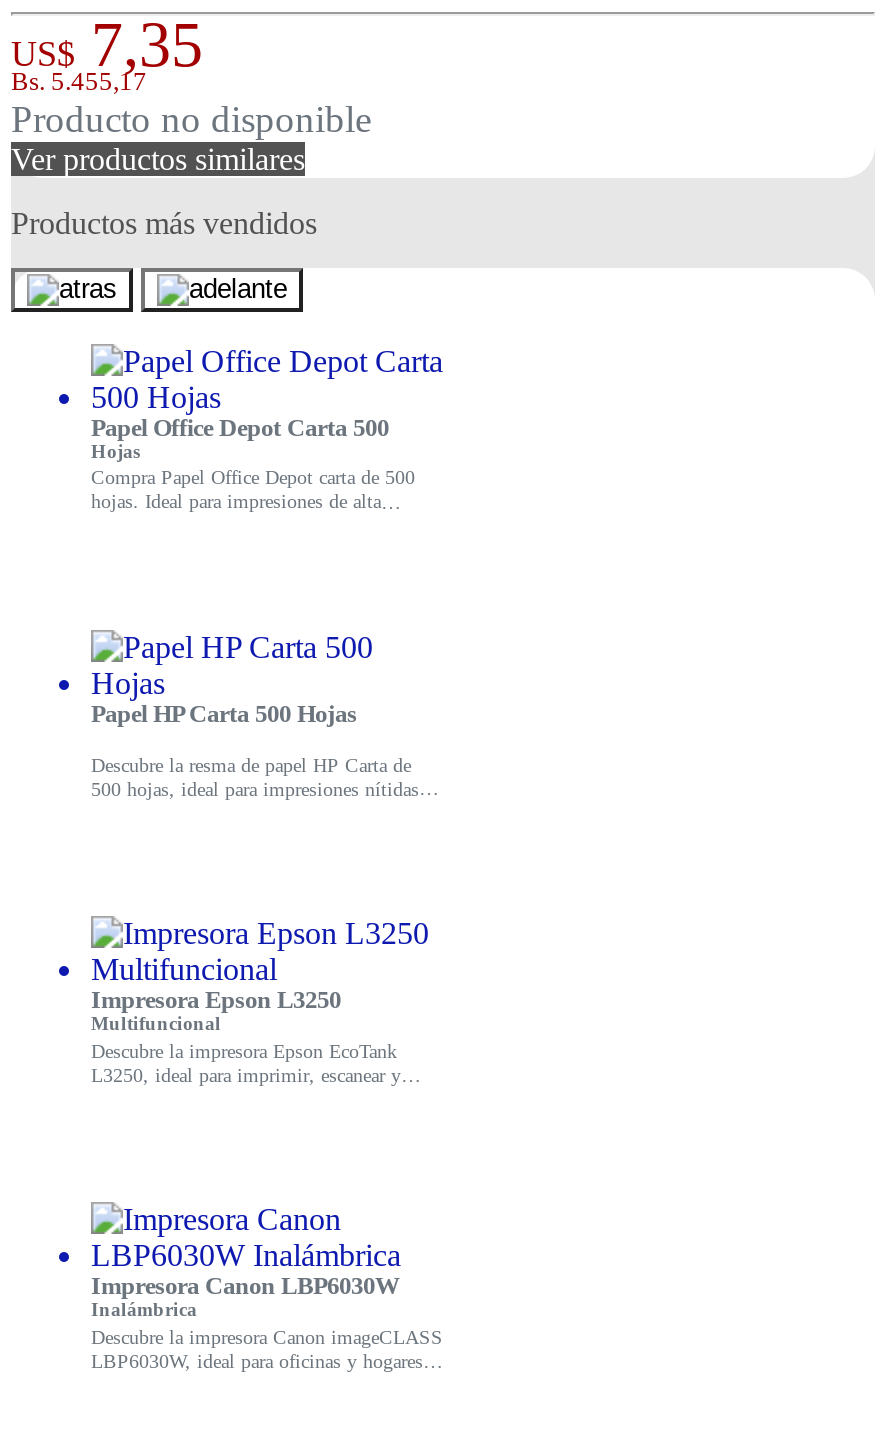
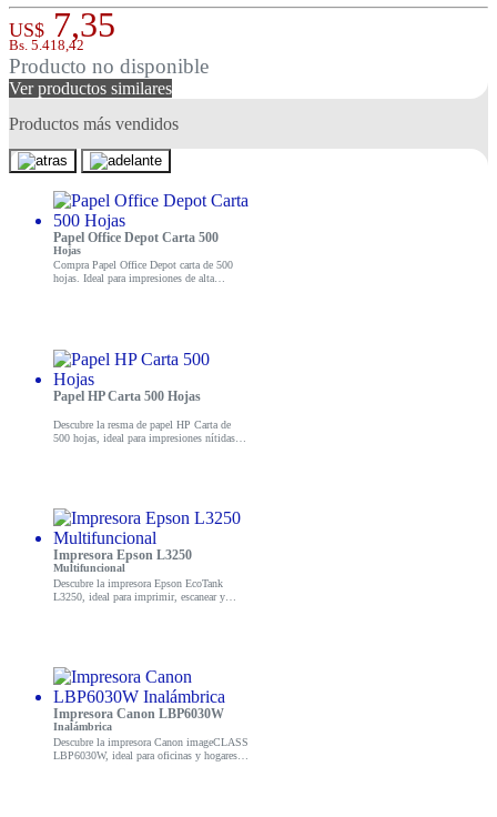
[11,67,147,97] Bs.5.455,17 -> [9,37,84,54] Bs.5.418,42

